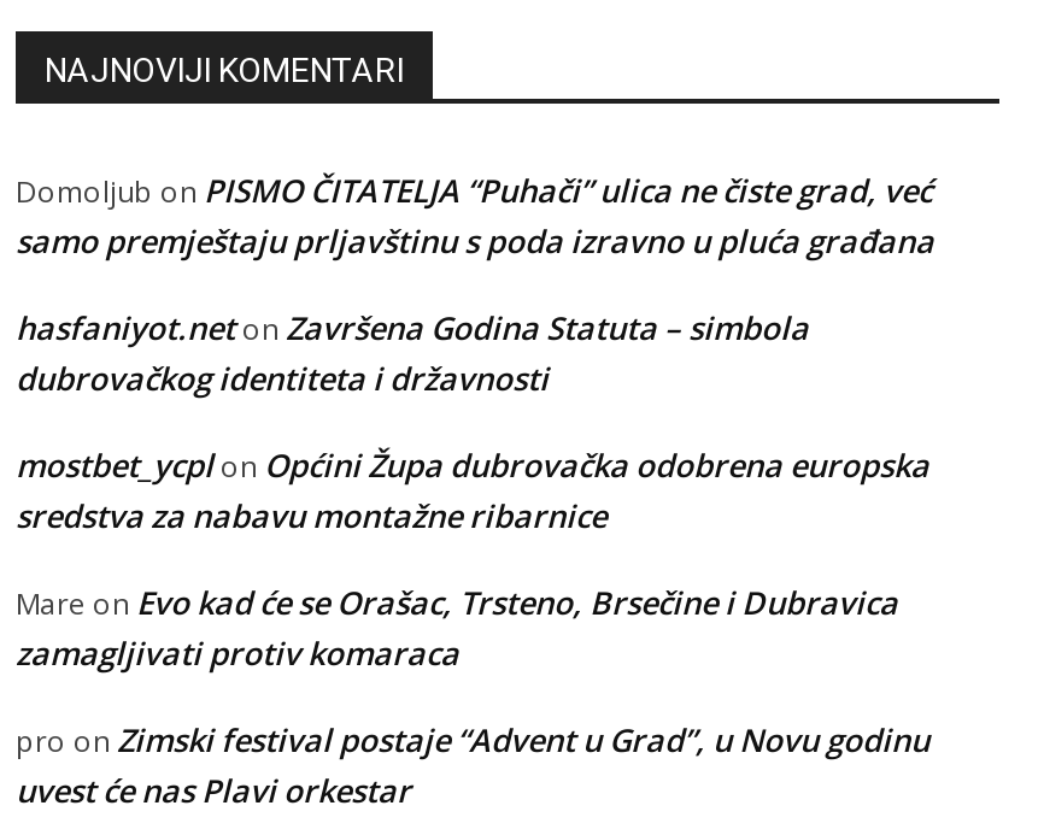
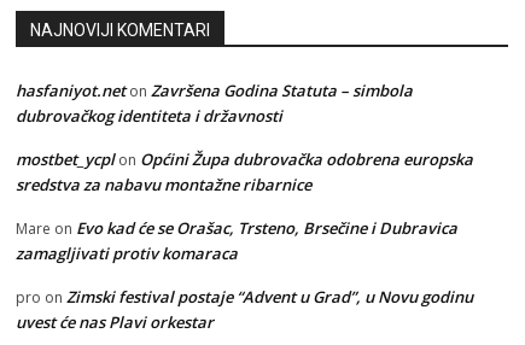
[16,170,934,264] Domoljub on PISMO ČITATELJA “Puhači” ulica ne čiste grad, već | samo premještaju prljavštinu s poda izravno u pluća građana -> none

